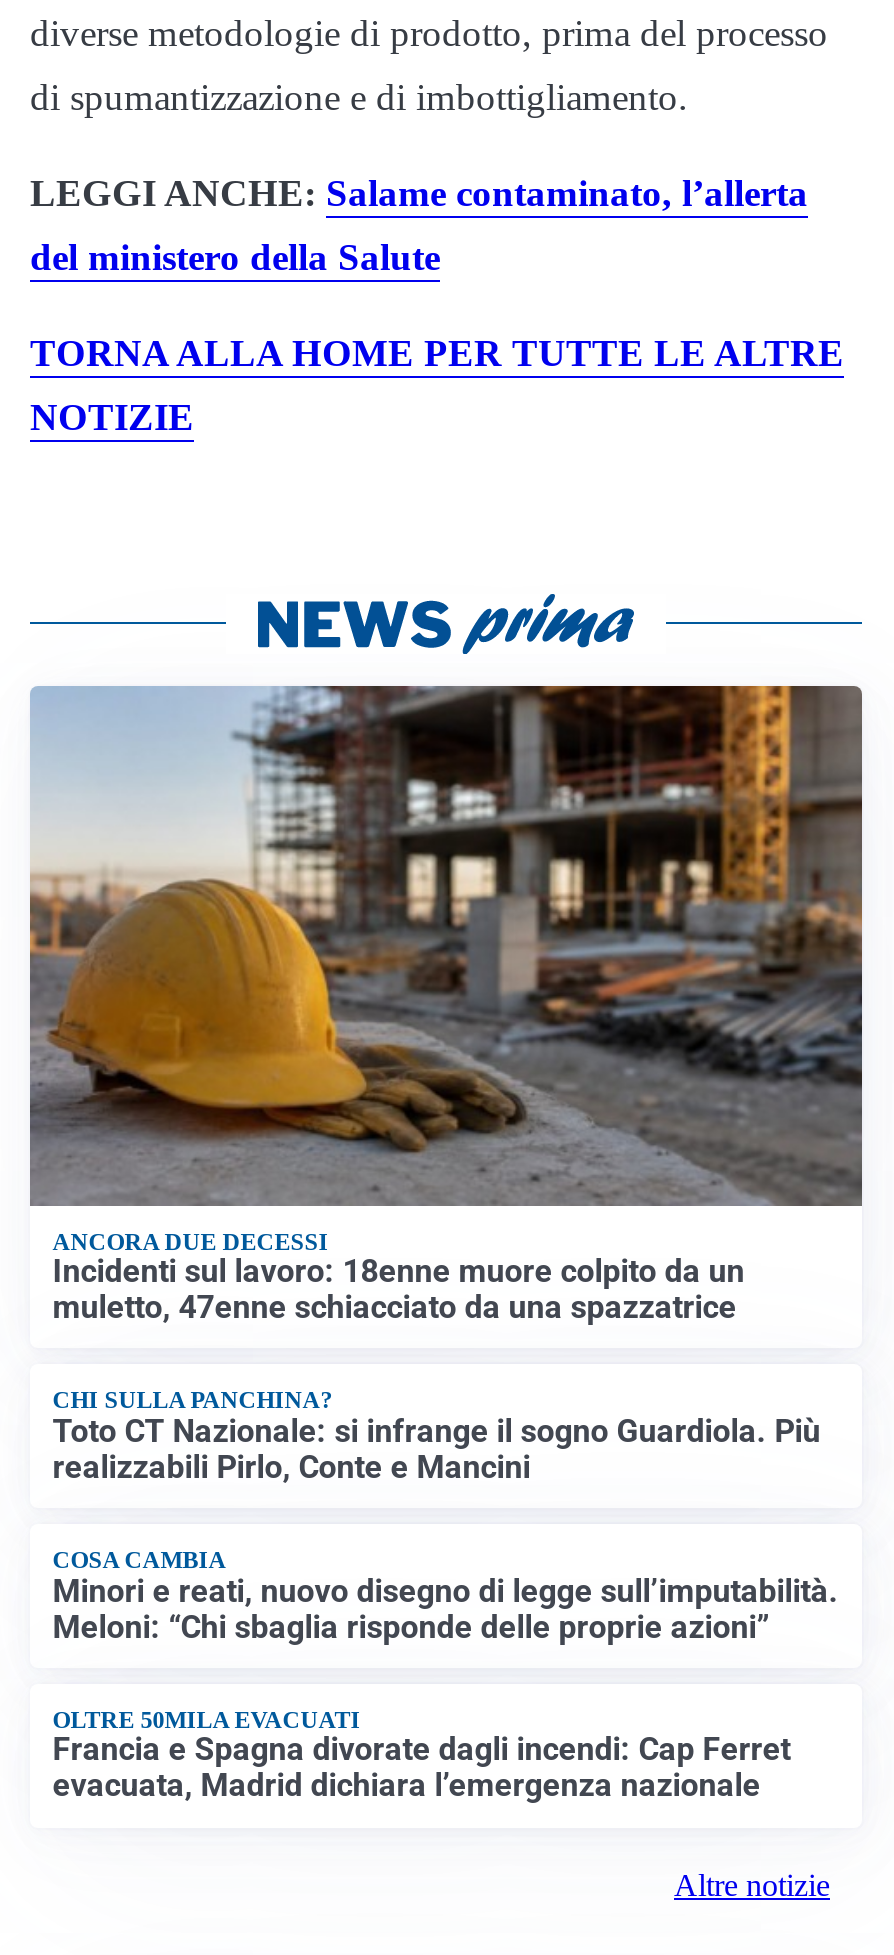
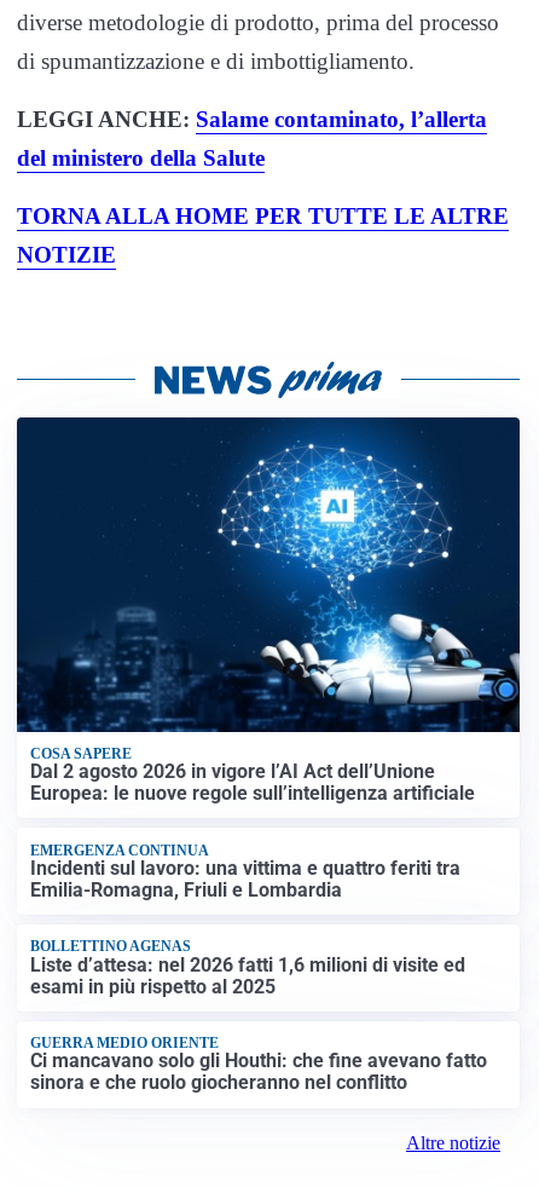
[28,684,864,1326] [image] | ANCORA DUE DECESSI | Incidenti sul lavoro: 18enne muore colpito da un | muletto, 47enne schiacciato da una spazzatrice -> [16,416,521,805] [image] | COSA SAPERE | Dal 2 agosto 2026 in vigore l’AI Act dell’Unione | Europea: le nuove regole sull’intelligenza artificiale
[52,1387,820,1486] CHI SULLA PANCHINA? | Toto CT Nazionale: si infrange il sogno Guardiola. Più | realizzabili Pirlo, Conte e Mancini -> [30,842,461,901] EMERGENZA CONTINUA | Incidenti sul lavoro: una vittima e quattro feriti tra | Emilia-Romagna, Friuli e Lombardia
[52,1547,838,1645] COSA CAMBIA | Minori e reati, nuovo disegno di legge sull’imputabilità. | Meloni: “Chi sbaglia risponde delle proprie azioni” -> [30,938,466,998] BOLLETTINO AGENAS | Liste d’attesa: nel 2026 fatti 1,6 milioni di visite ed | esami in più rispetto al 2025
[52,1706,790,1805] OLTRE 50MILA EVACUATI | Francia e Spagna divorate dagli incendi: Cap Ferret | evacuata, Madrid dichiara l’emergenza nazionale -> [30,1035,487,1094] GUERRA MEDIO ORIENTE | Ci mancavano solo gli Houthi: che fine avevano fatto | sinora e che ruolo giocheranno nel conflitto

